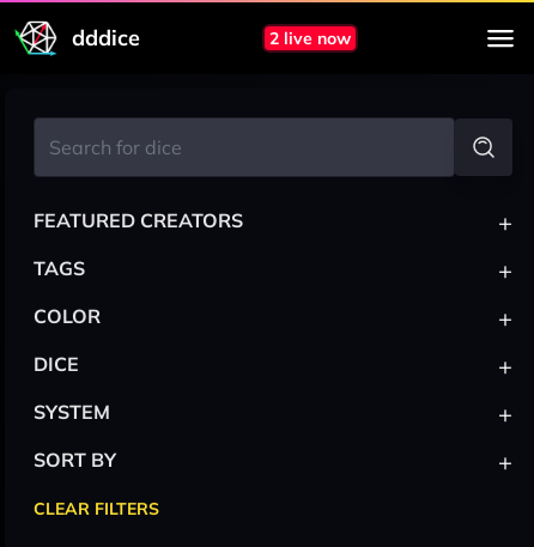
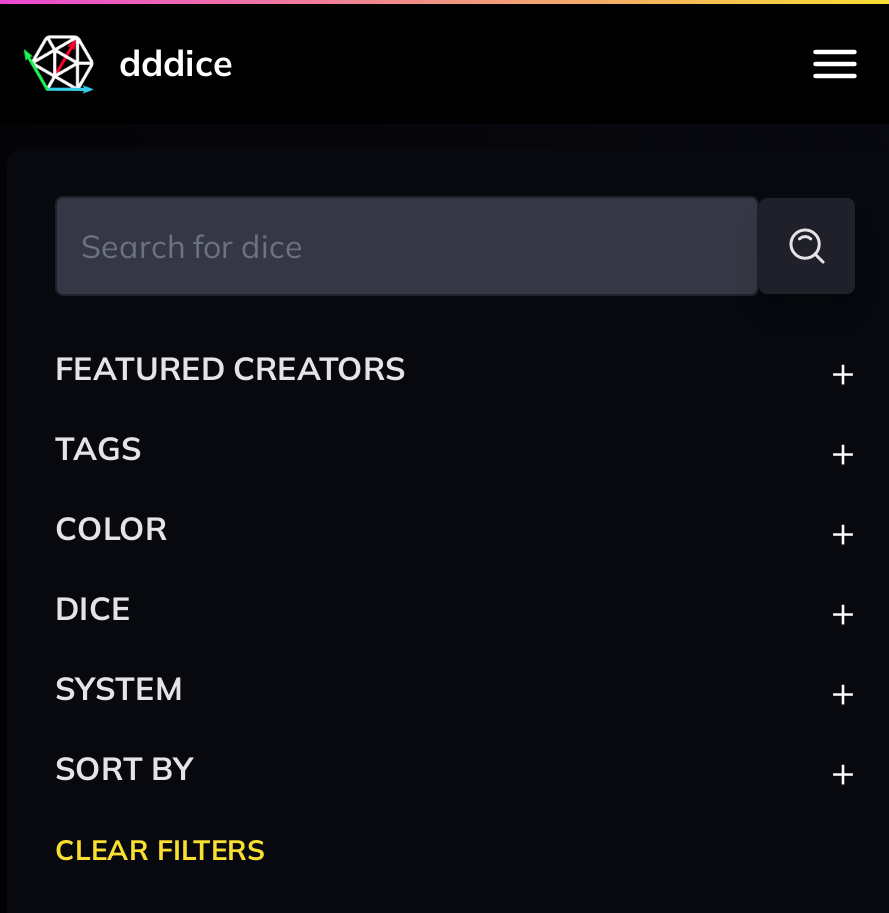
[269,28,350,49] 2 live now -> none

